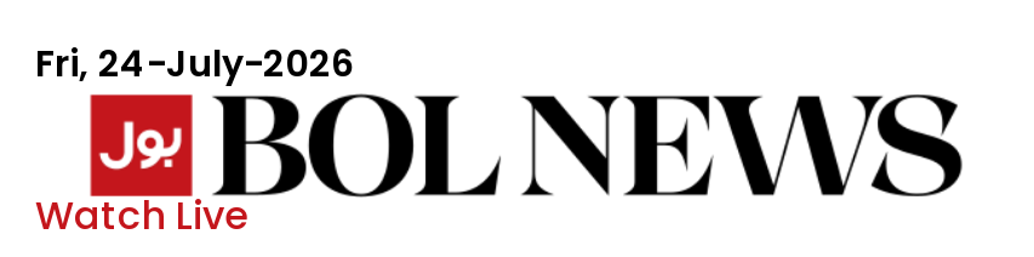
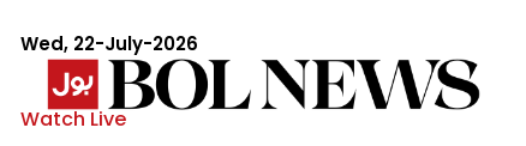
[35,38,355,88] Fri, 24-July-2026 -> [20,31,198,56] Wed, 22-July-2026

